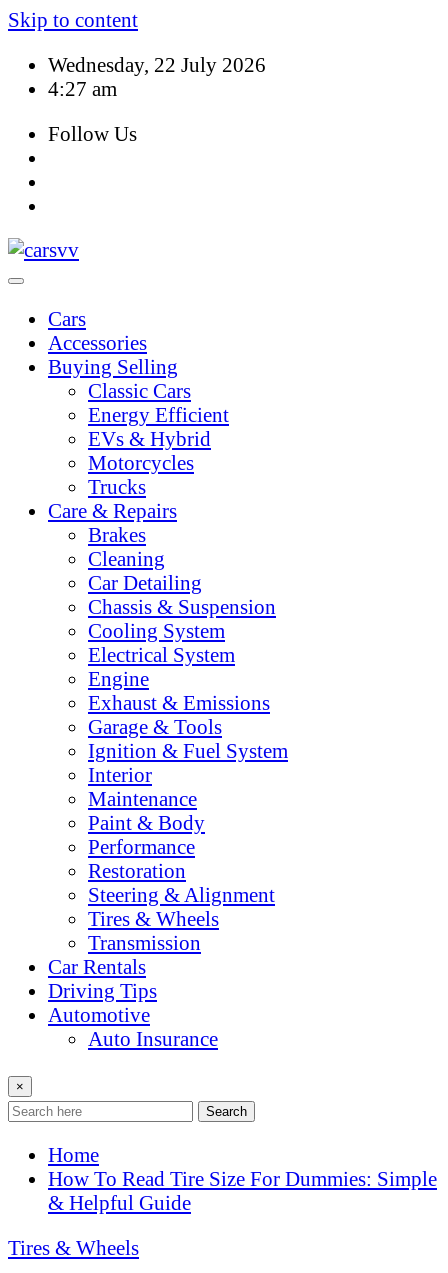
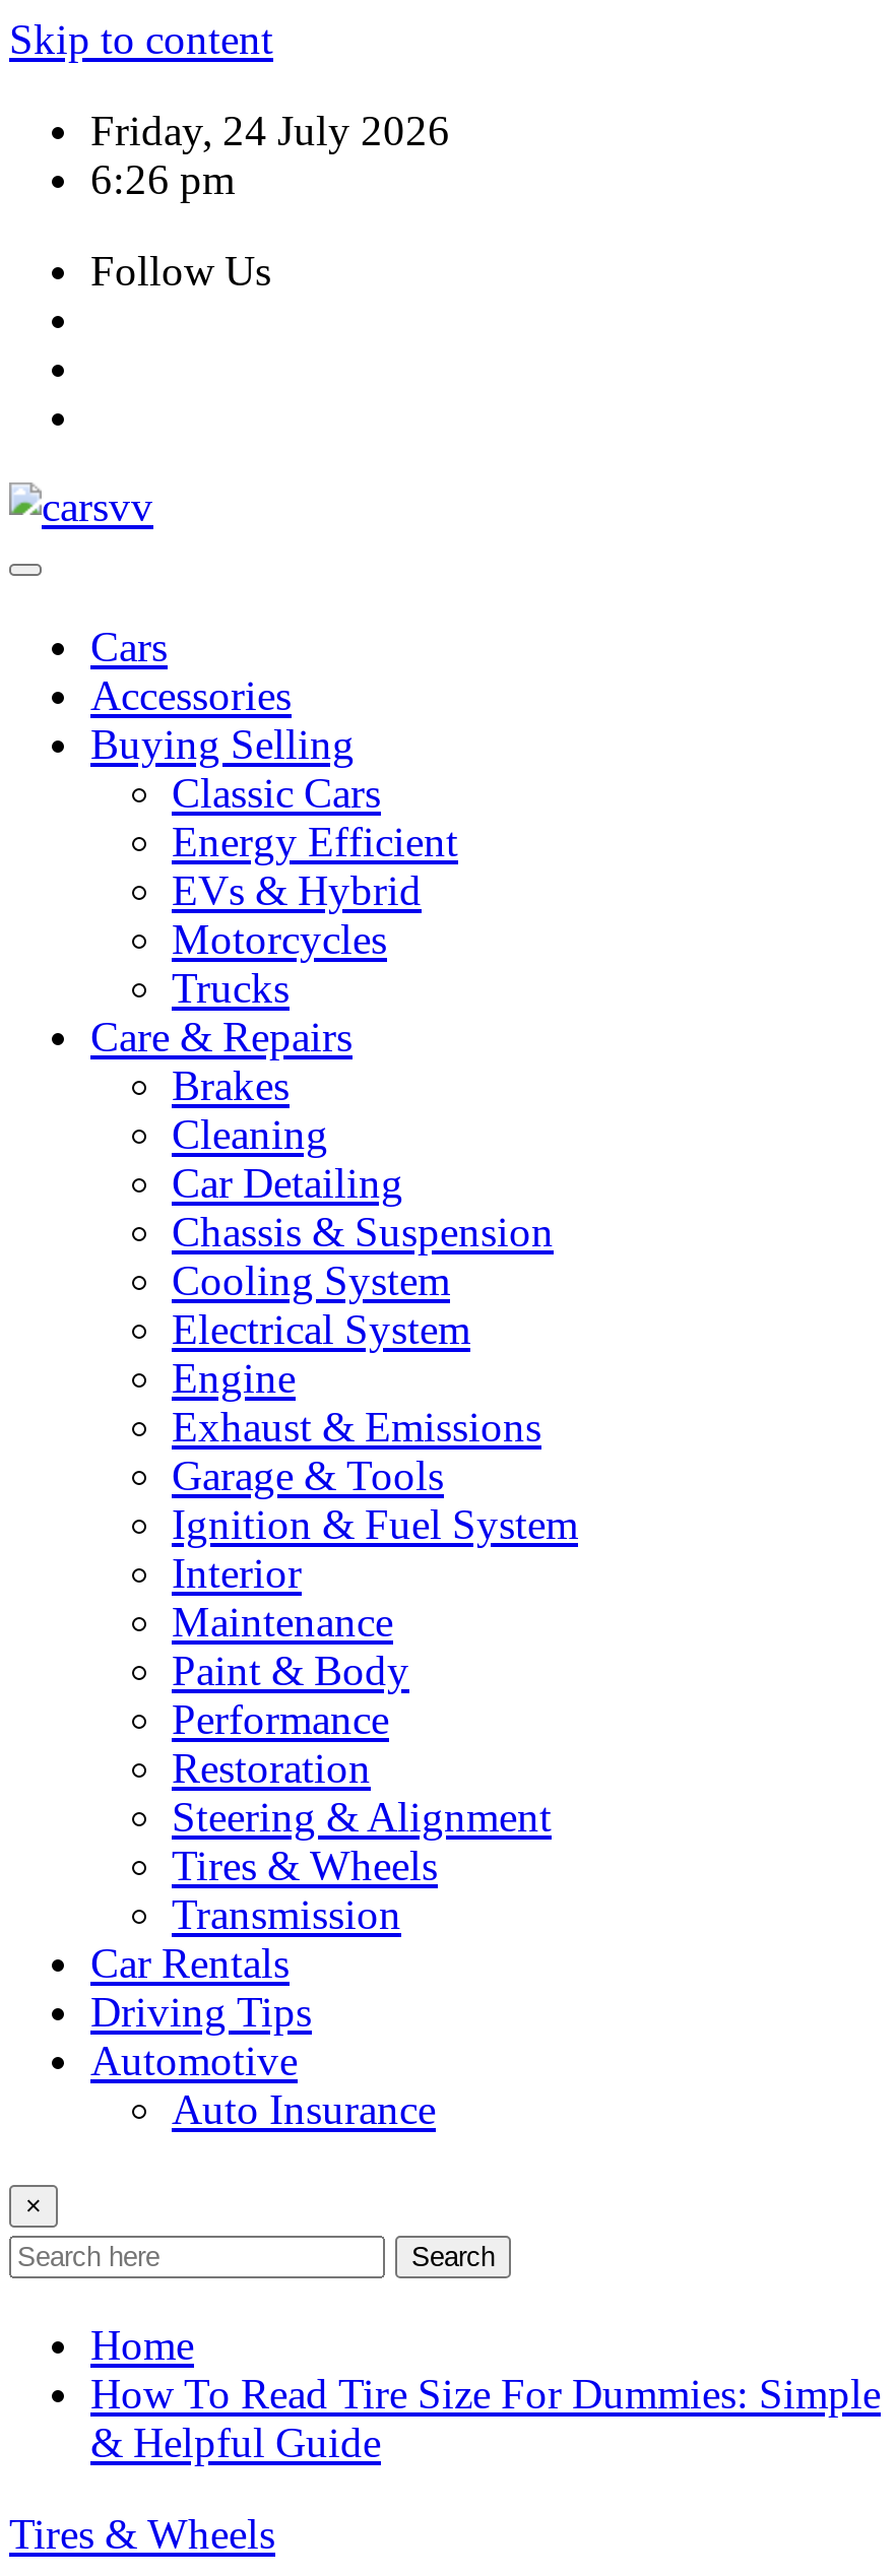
[48,53,266,100] Wednesday, 22 July 2026 | 4:27 am -> [90,106,450,202] Friday, 24 July 2026 | 6:26 pm

